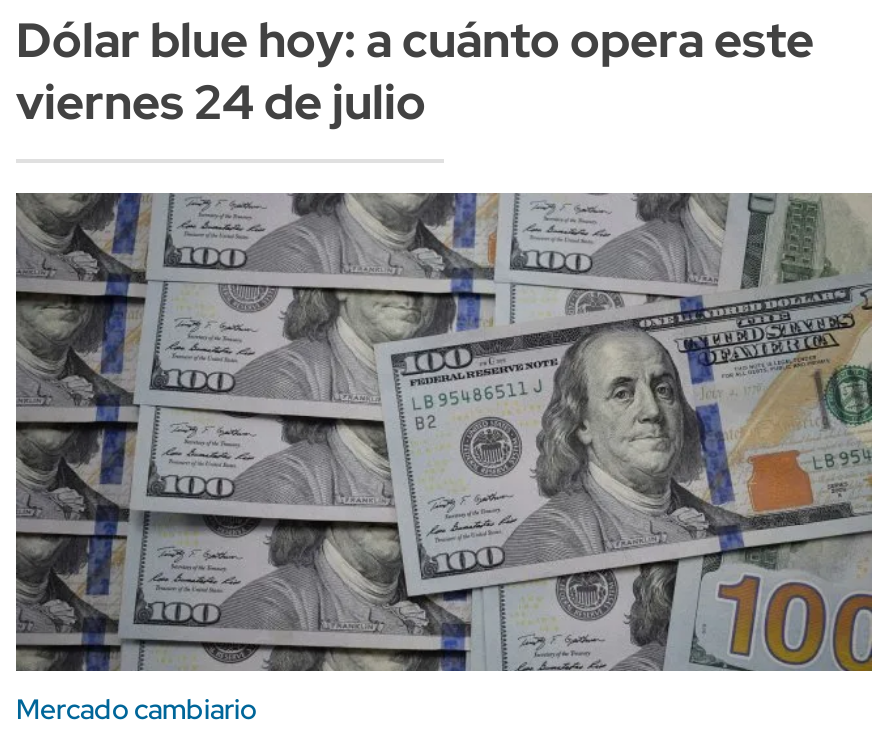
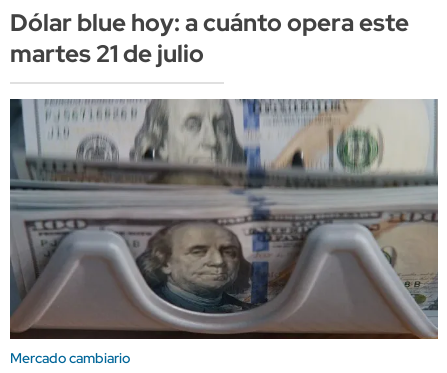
[16,71,426,133] viernes 24 de julio -> [10,38,204,69] martes 21 de julio
[14,192,872,674] [image] -> [9,99,438,340] [image]

